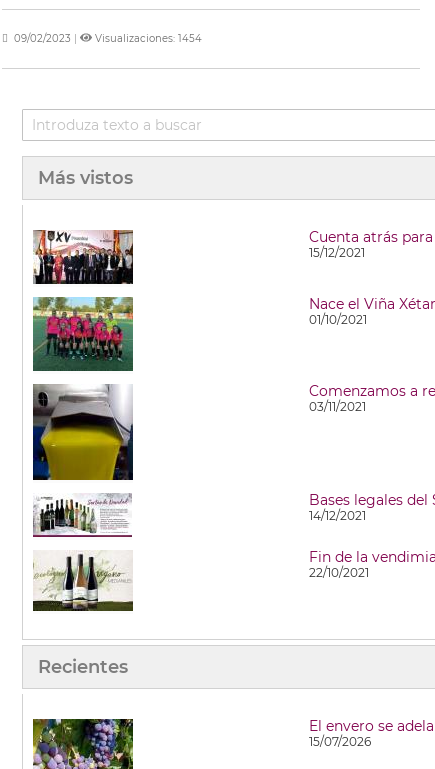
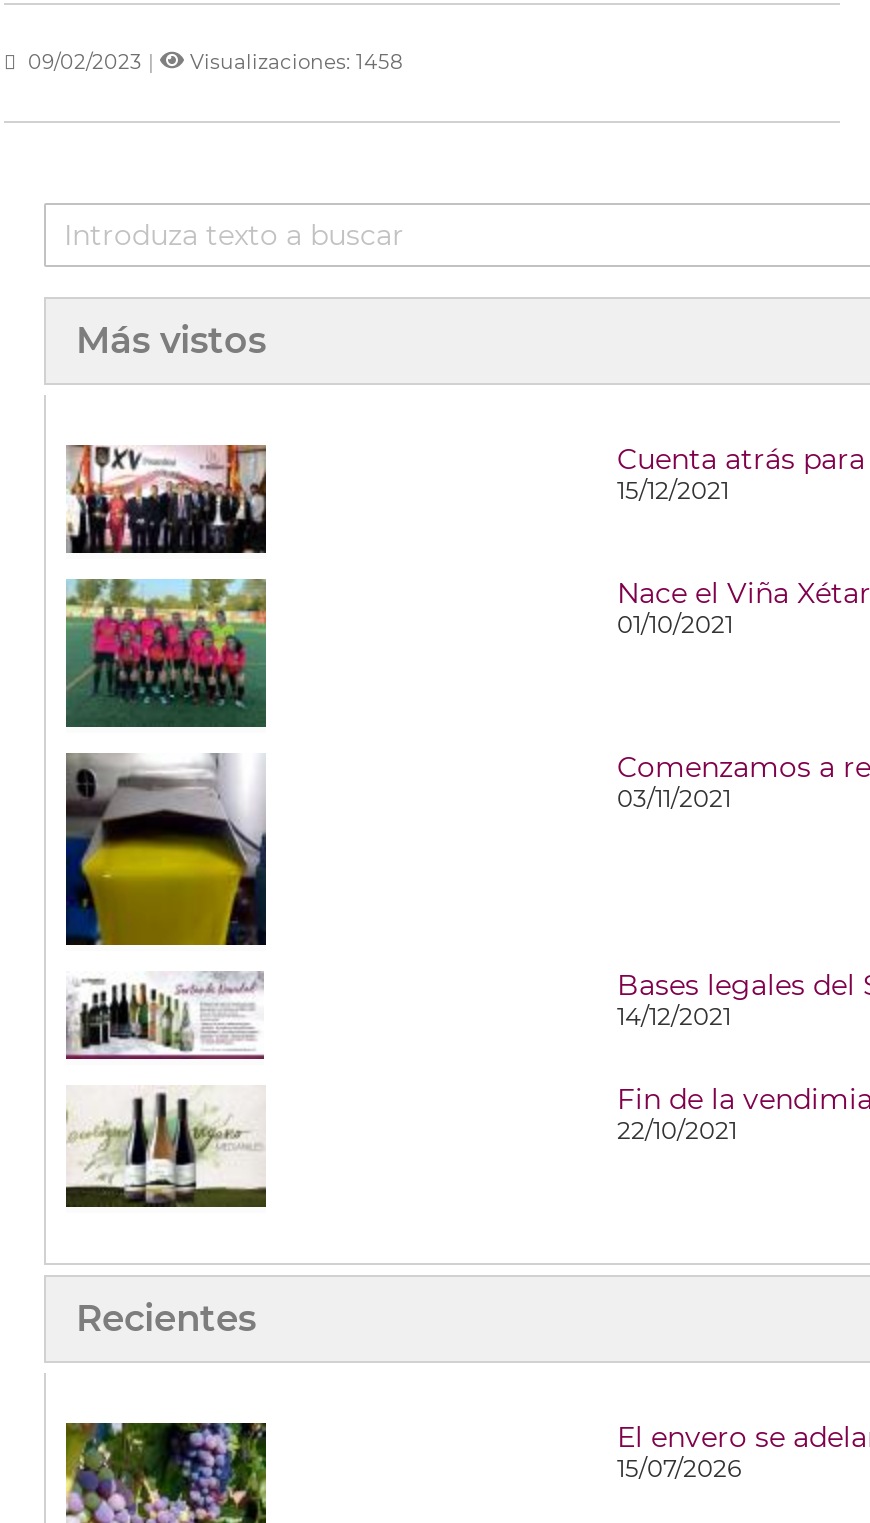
[95,32,202,45] Visualizaciones: 1454 -> [190,50,402,76] Visualizaciones: 1458

